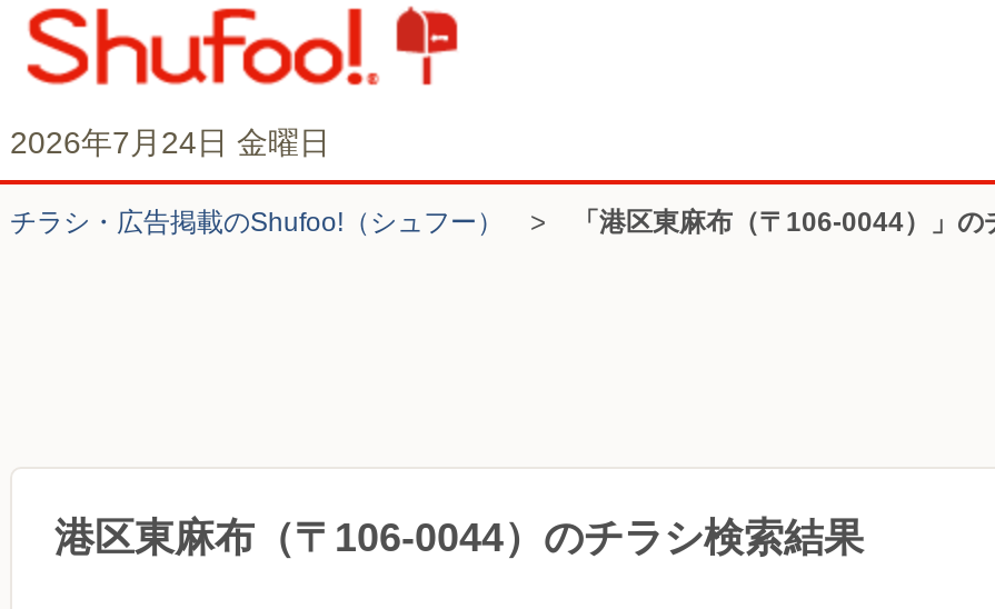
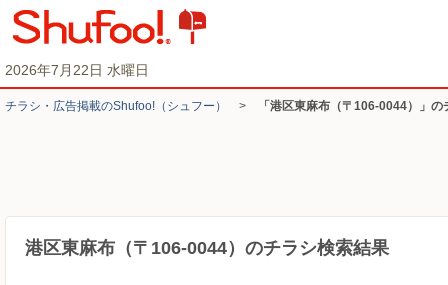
[10,124,330,160] 2026年7月24日 金曜日 -> [5,62,149,78] 2026年7月22日 水曜日

